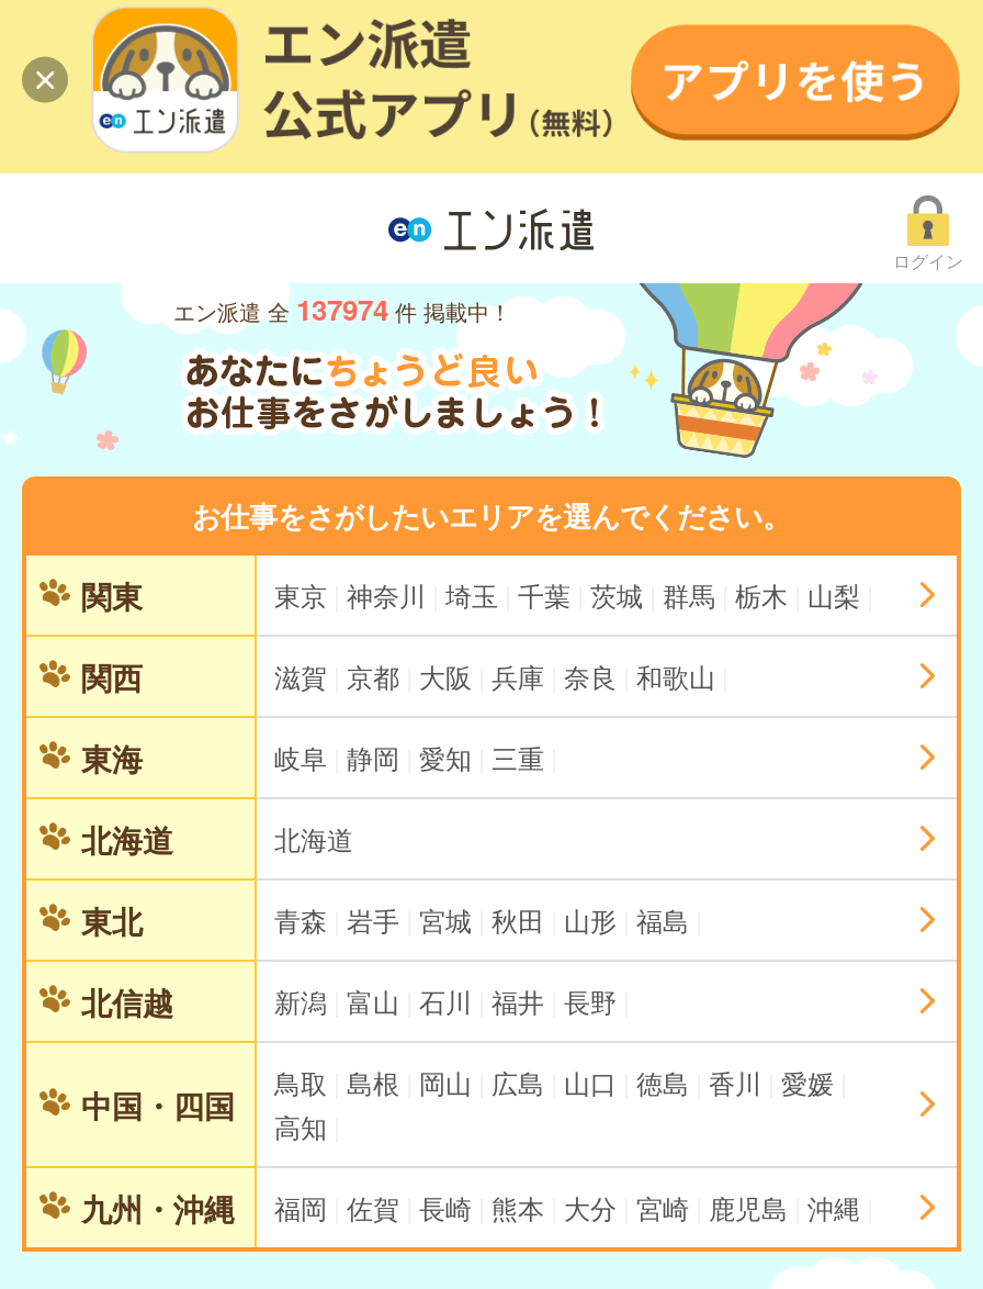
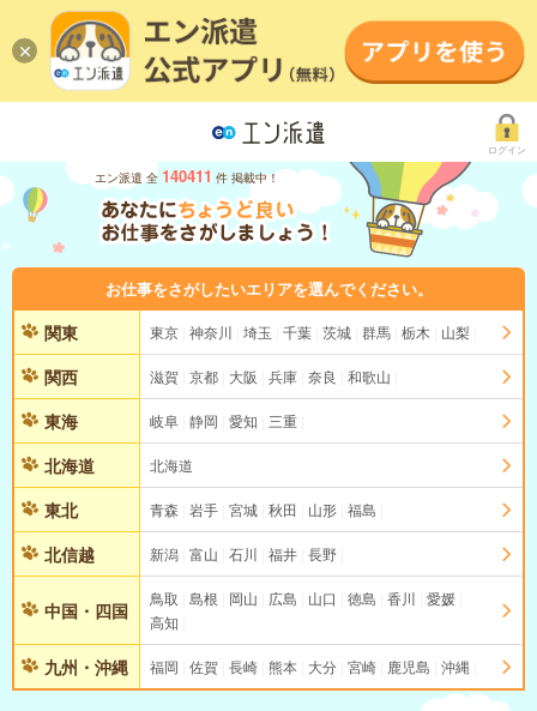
[173,289,511,330] エン派遣 全 137974 件 掲載中！ -> [95,165,279,188] エン派遣 全 140411 件 掲載中！

